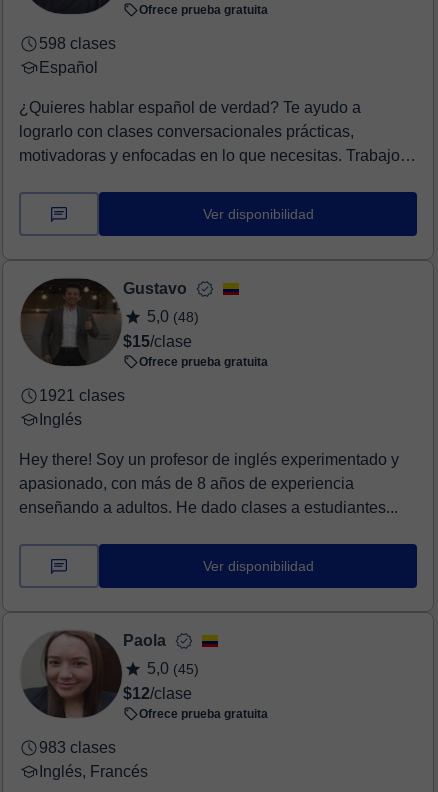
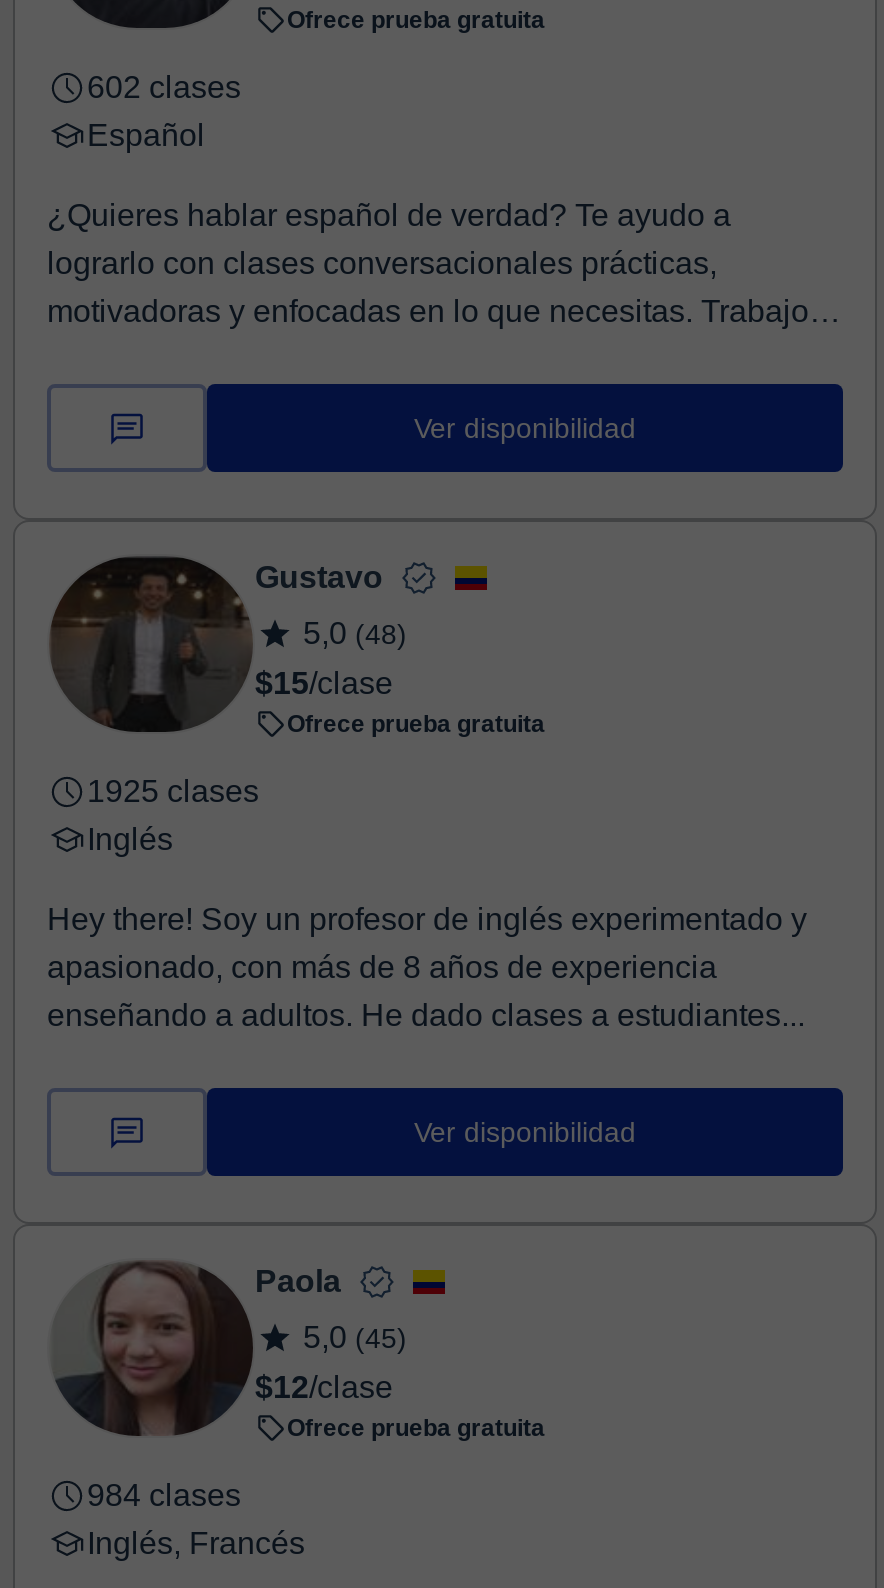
[39,35,116,52] 598 clases -> [87,70,241,104] 602 clases
[39,387,125,404] 1921 clases -> [87,774,259,808] 1925 clases
[39,739,116,756] 983 clases -> [87,1478,241,1512] 984 clases

